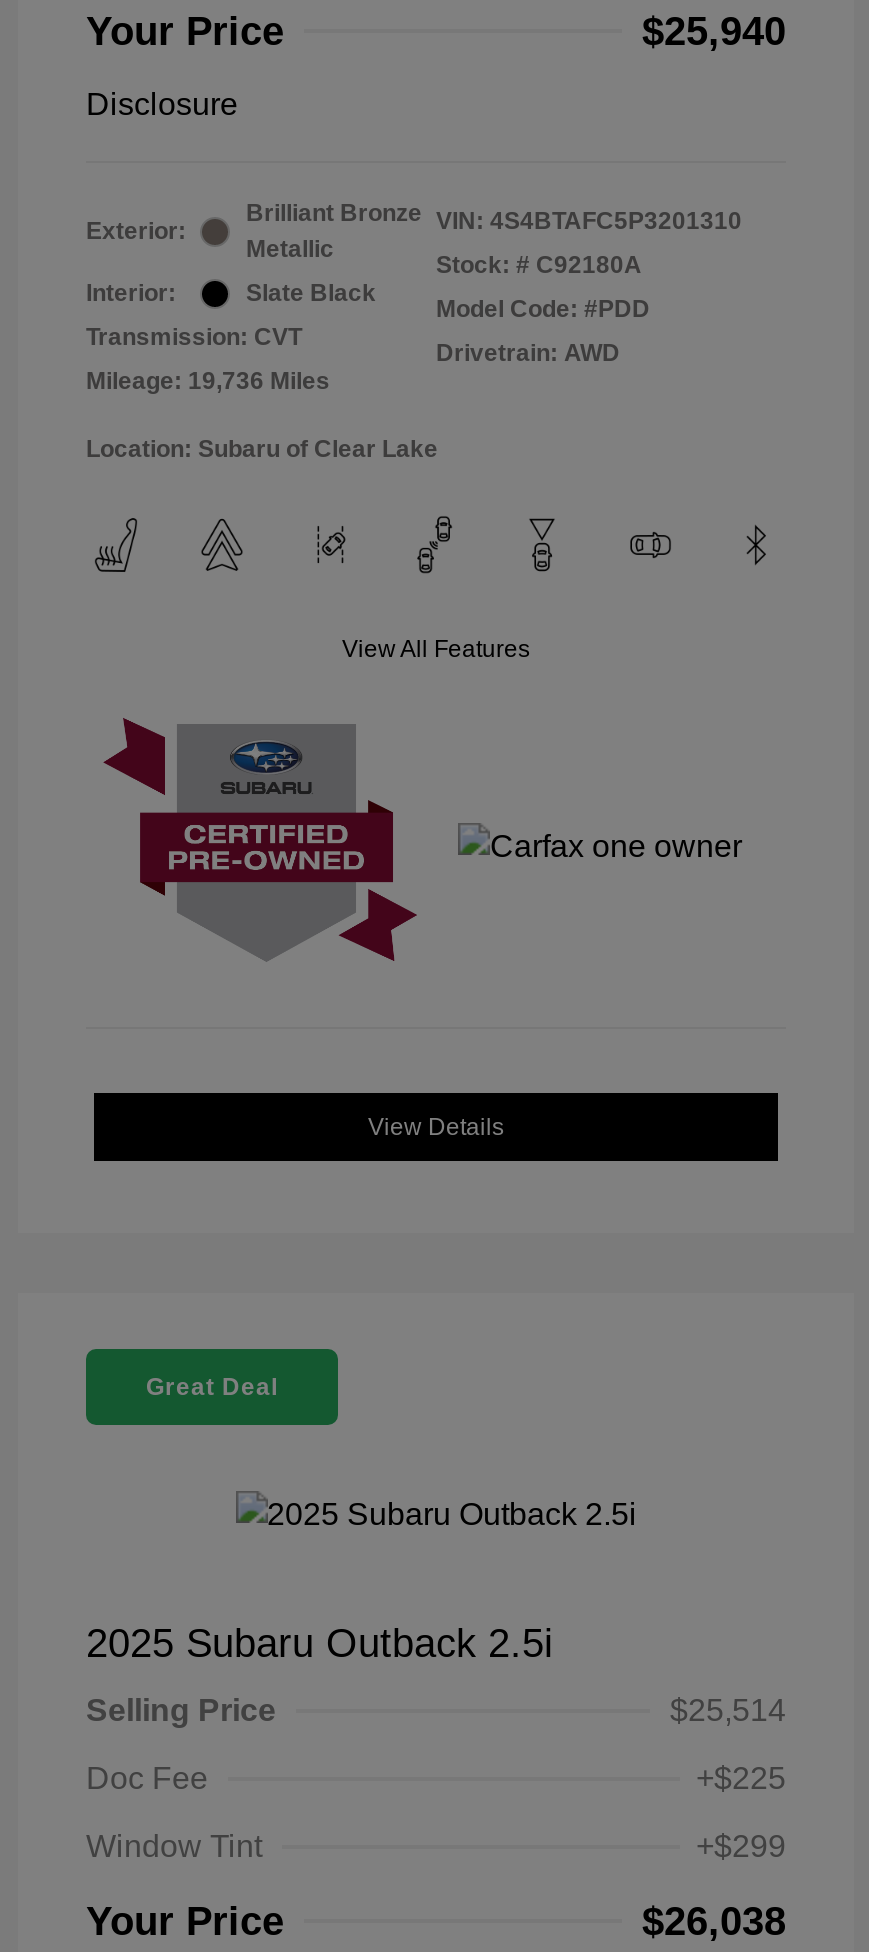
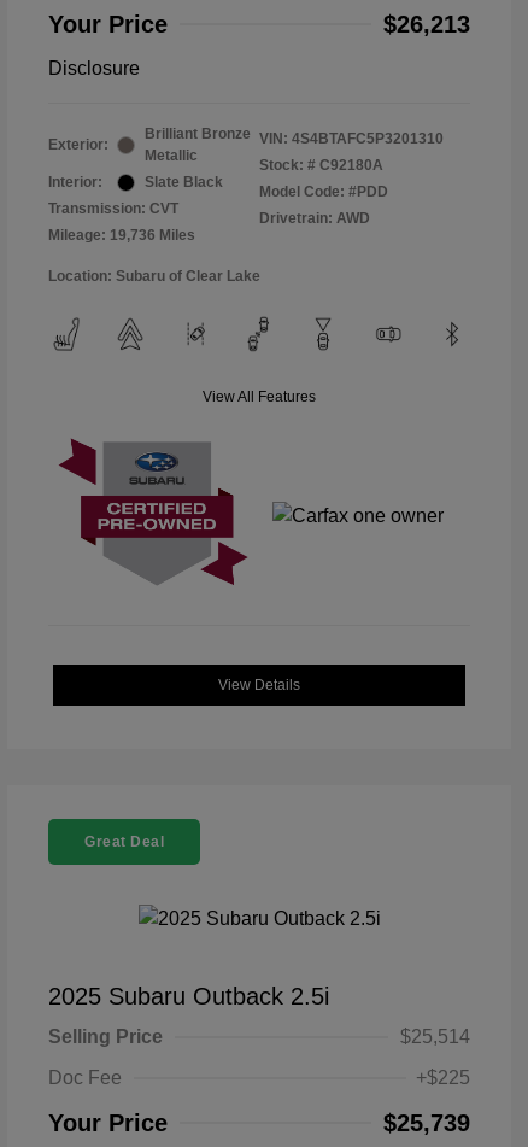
[642,9,786,53] $25,940 -> [383,11,470,38] $26,213
[86,1829,786,1863] Window Tint | +$299 -> none
[642,1899,786,1943] $26,038 -> [383,1109,470,1136] $25,739

